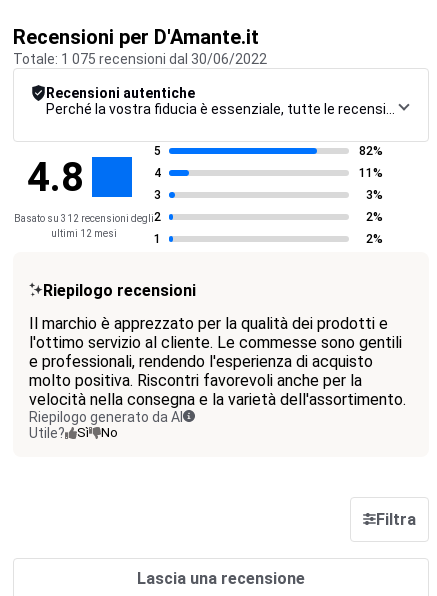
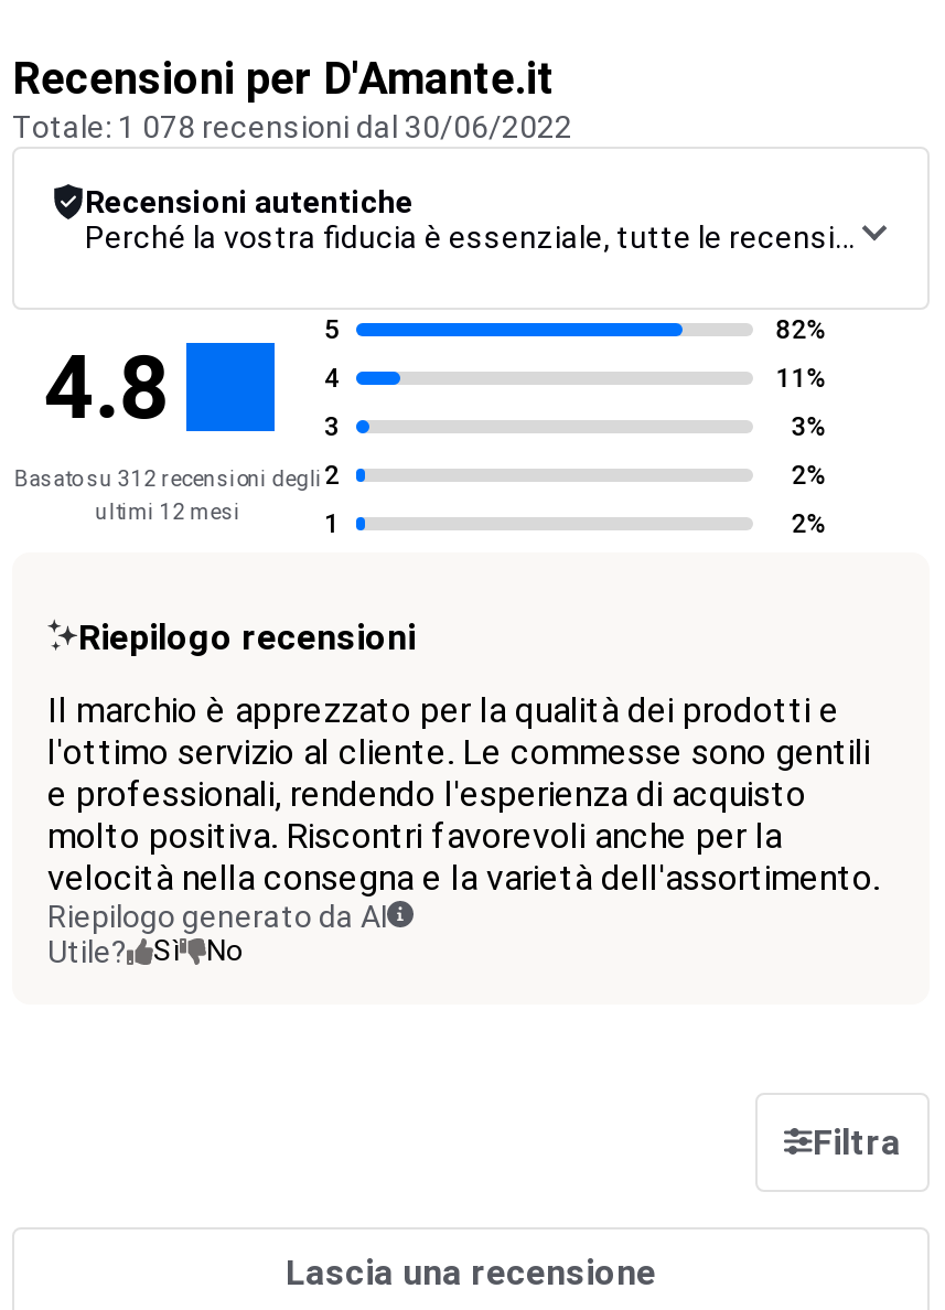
[13,51,267,67] Totale: 1 075 recensioni dal 30/06/2022 -> [12,109,572,144] Totale: 1 078 recensioni dal 30/06/2022

